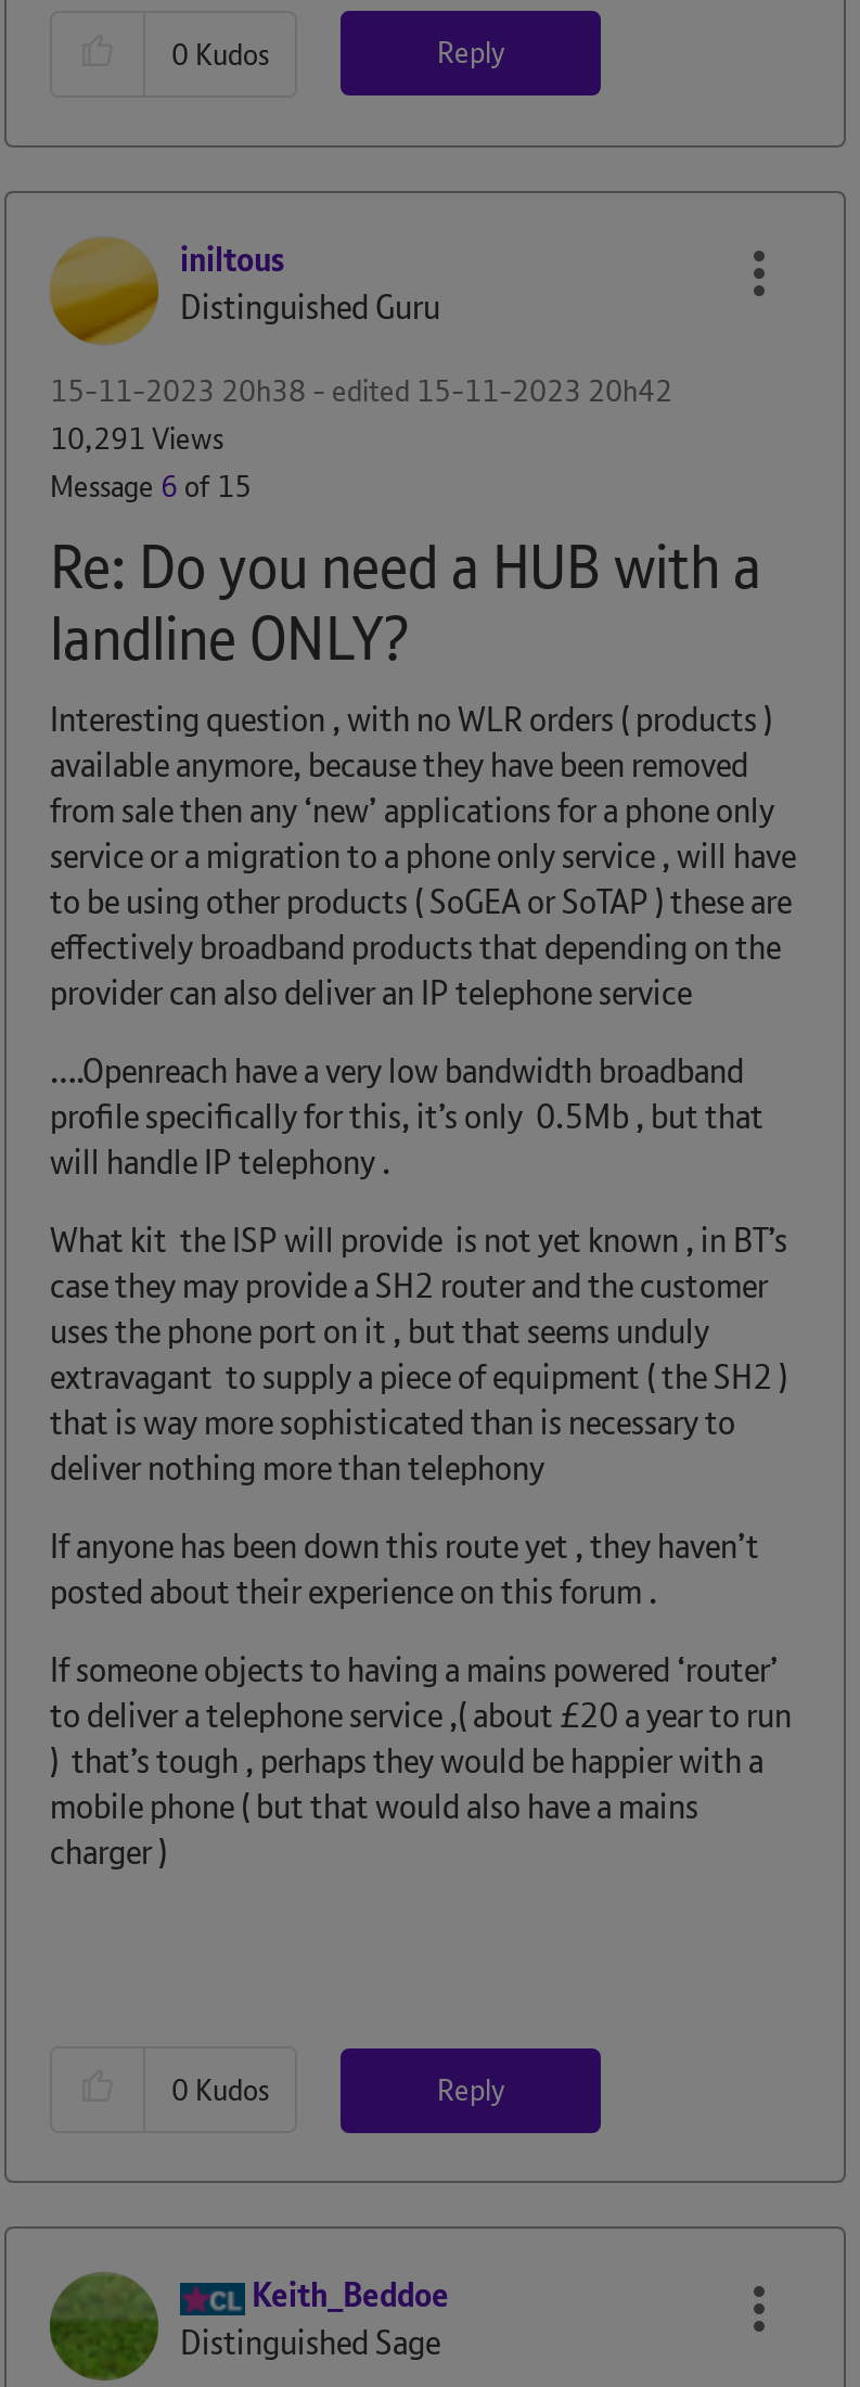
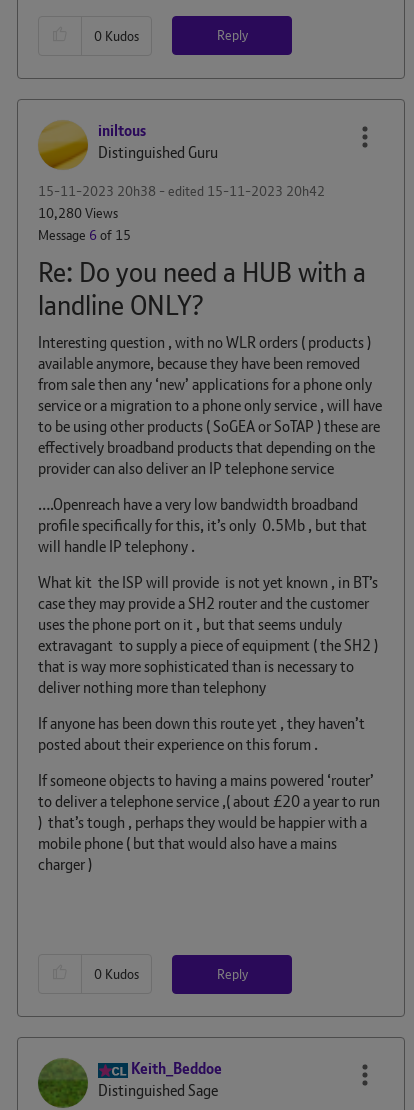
[50,418,223,457] 10,291 Views -> [38,203,118,221] 10,280 Views

